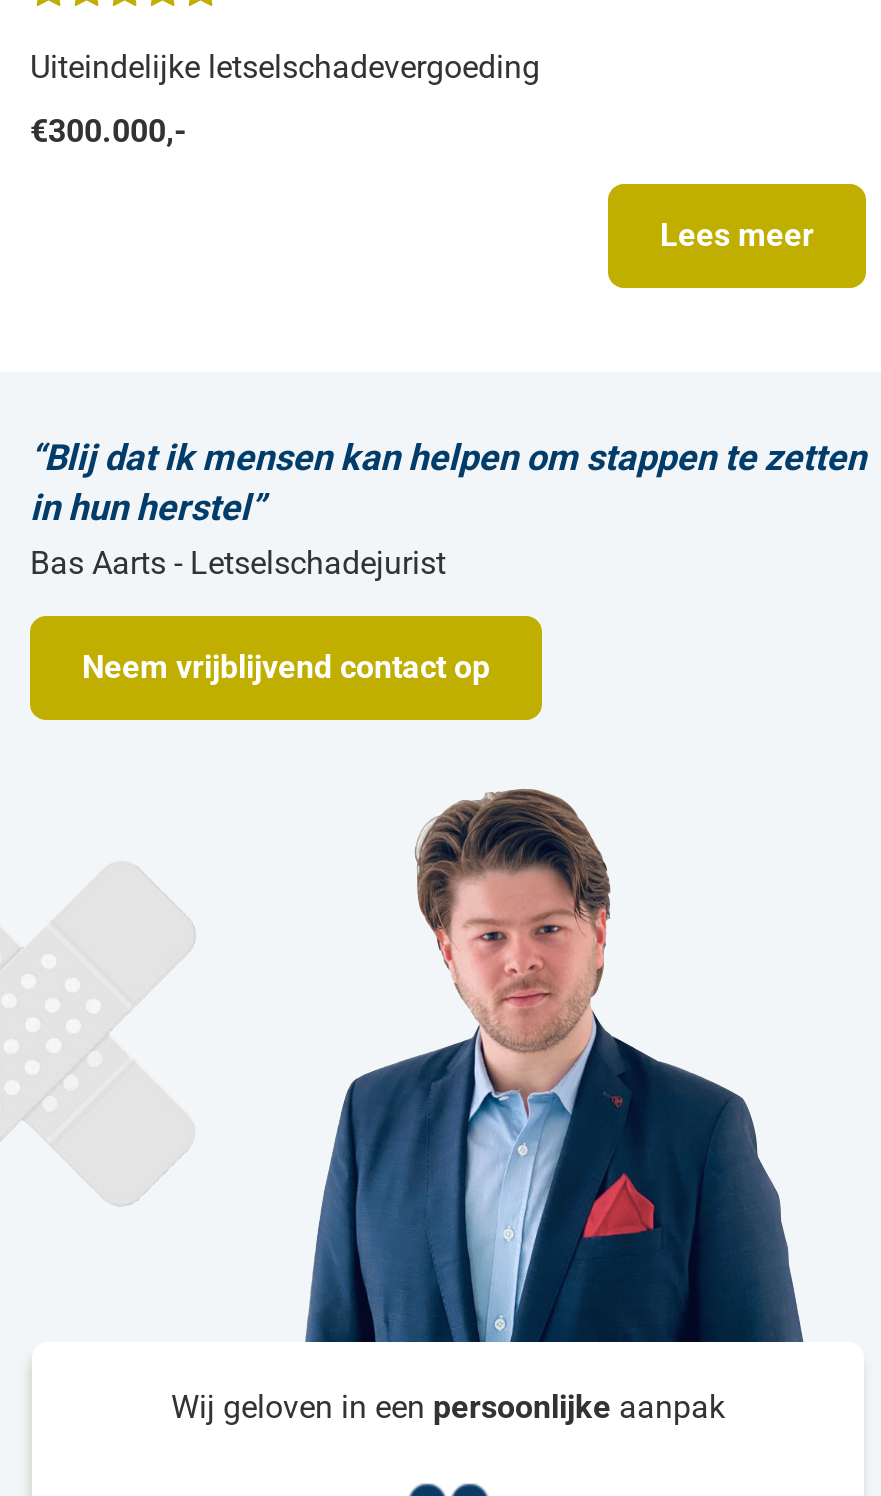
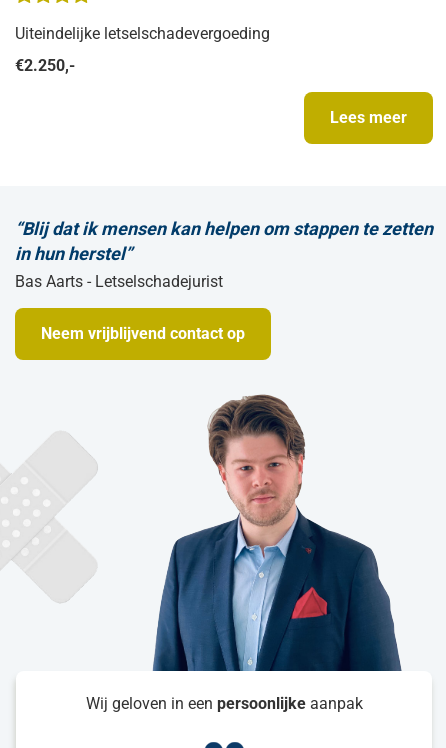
[30,112,186,150] €300.000,- -> [15,56,75,75] €2.250,-

